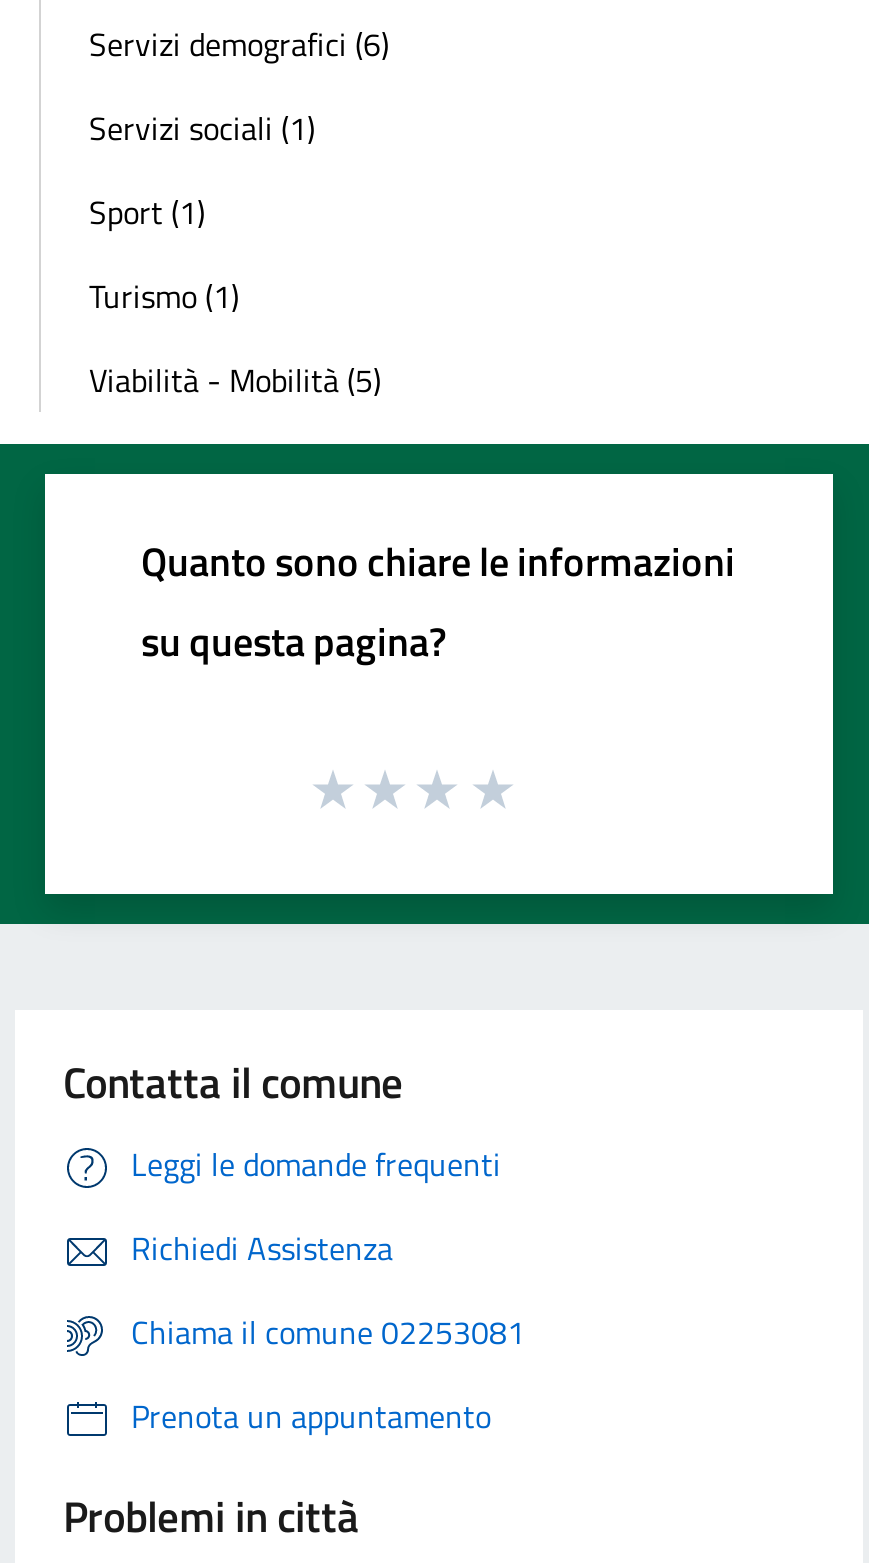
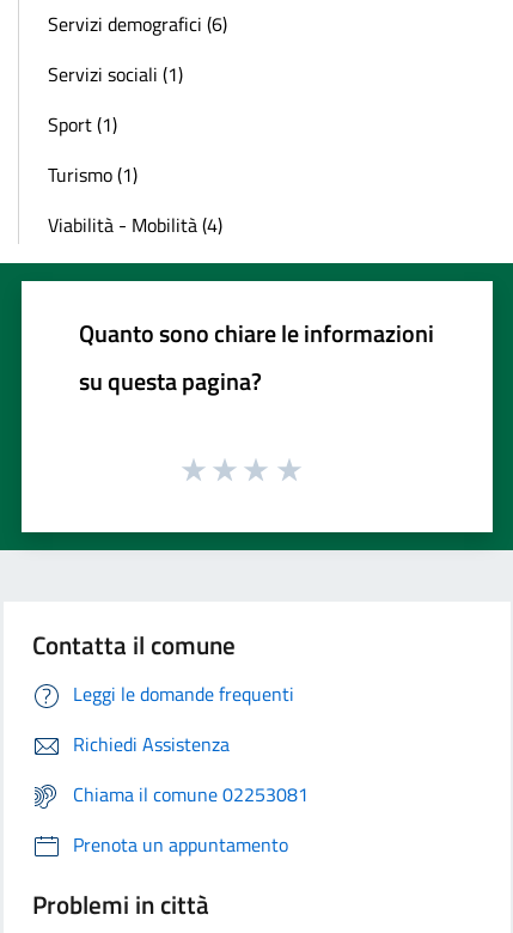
[89,357,381,405] Viabilità - Mobilità (5) -> [48,211,222,240] Viabilità - Mobilità (4)

